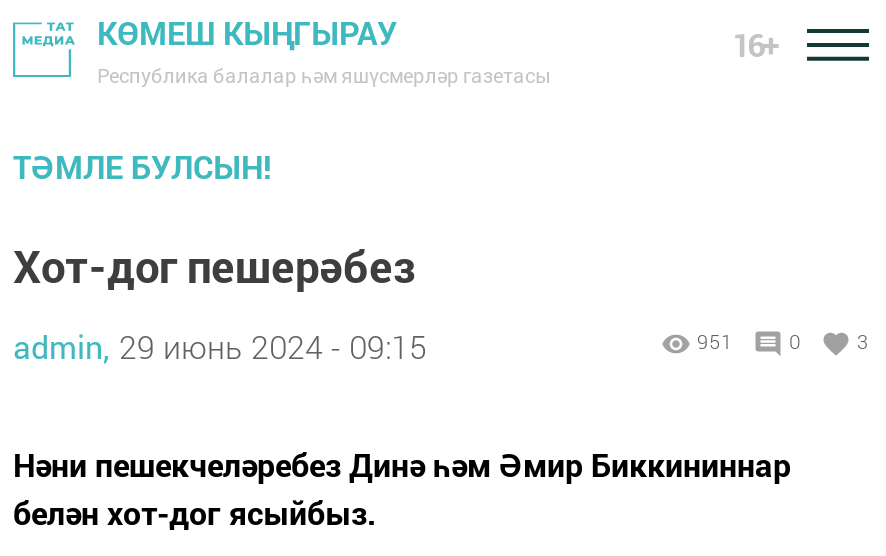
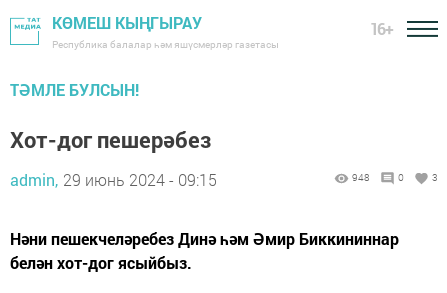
[697,329,733,355] 951 -> [352,171,370,184] 948

